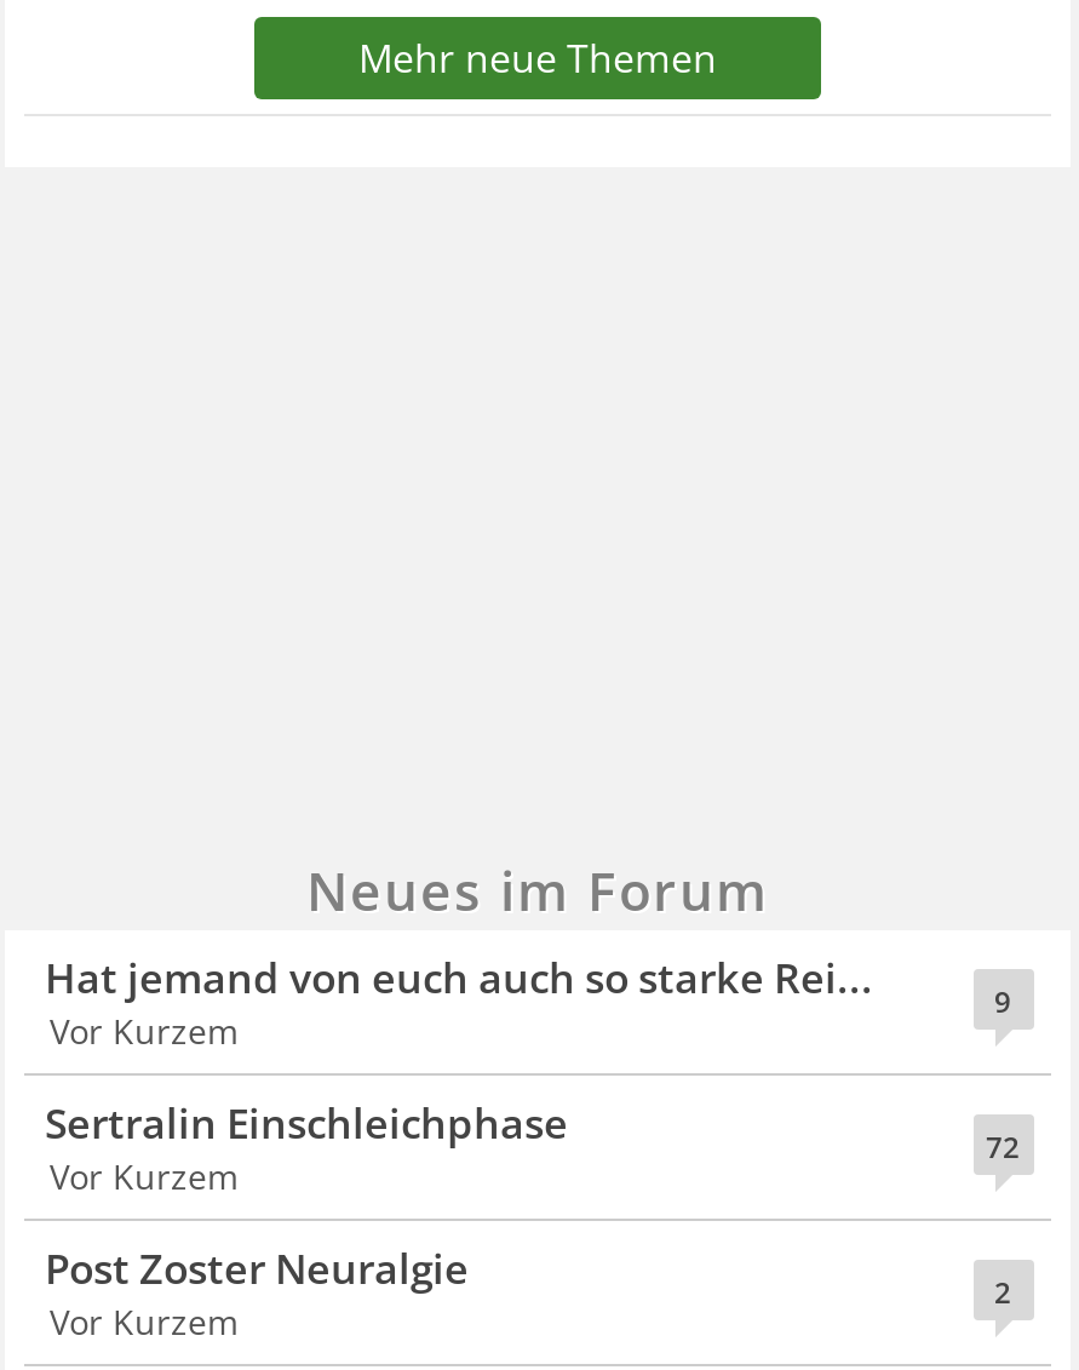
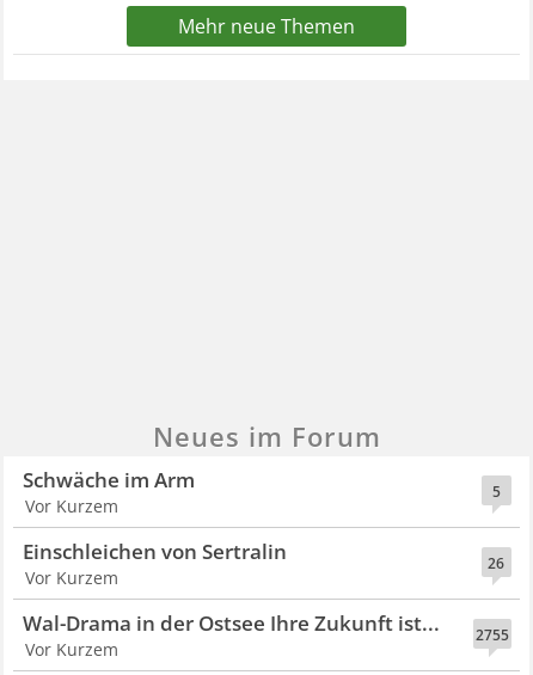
[45,950,1011,1022] 9 | Hat jemand von euch auch so starke Rei... -> [23,466,500,502] 5 | Schwäche im Arm
[45,1095,1020,1168] 72 | Sertralin Einschleichphase -> [23,538,504,573] 26 | Einschleichen von Sertralin
[45,1240,1011,1313] 2 | Post Zoster Neuralgie -> [23,609,509,645] 2755 | Wal-Drama in der Ostsee Ihre Zukunft ist...

